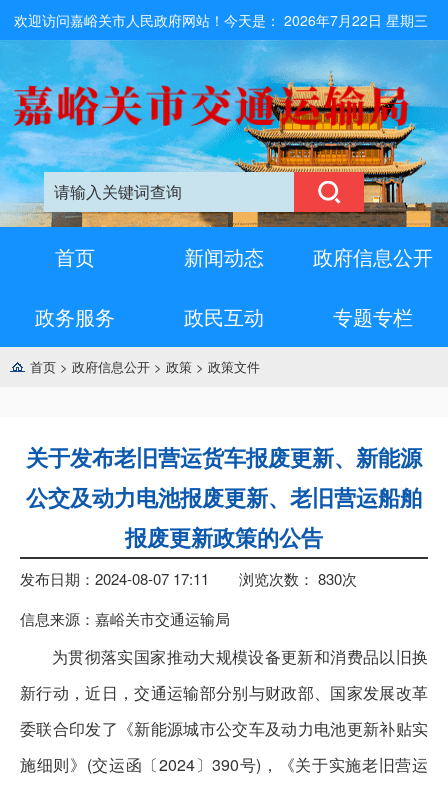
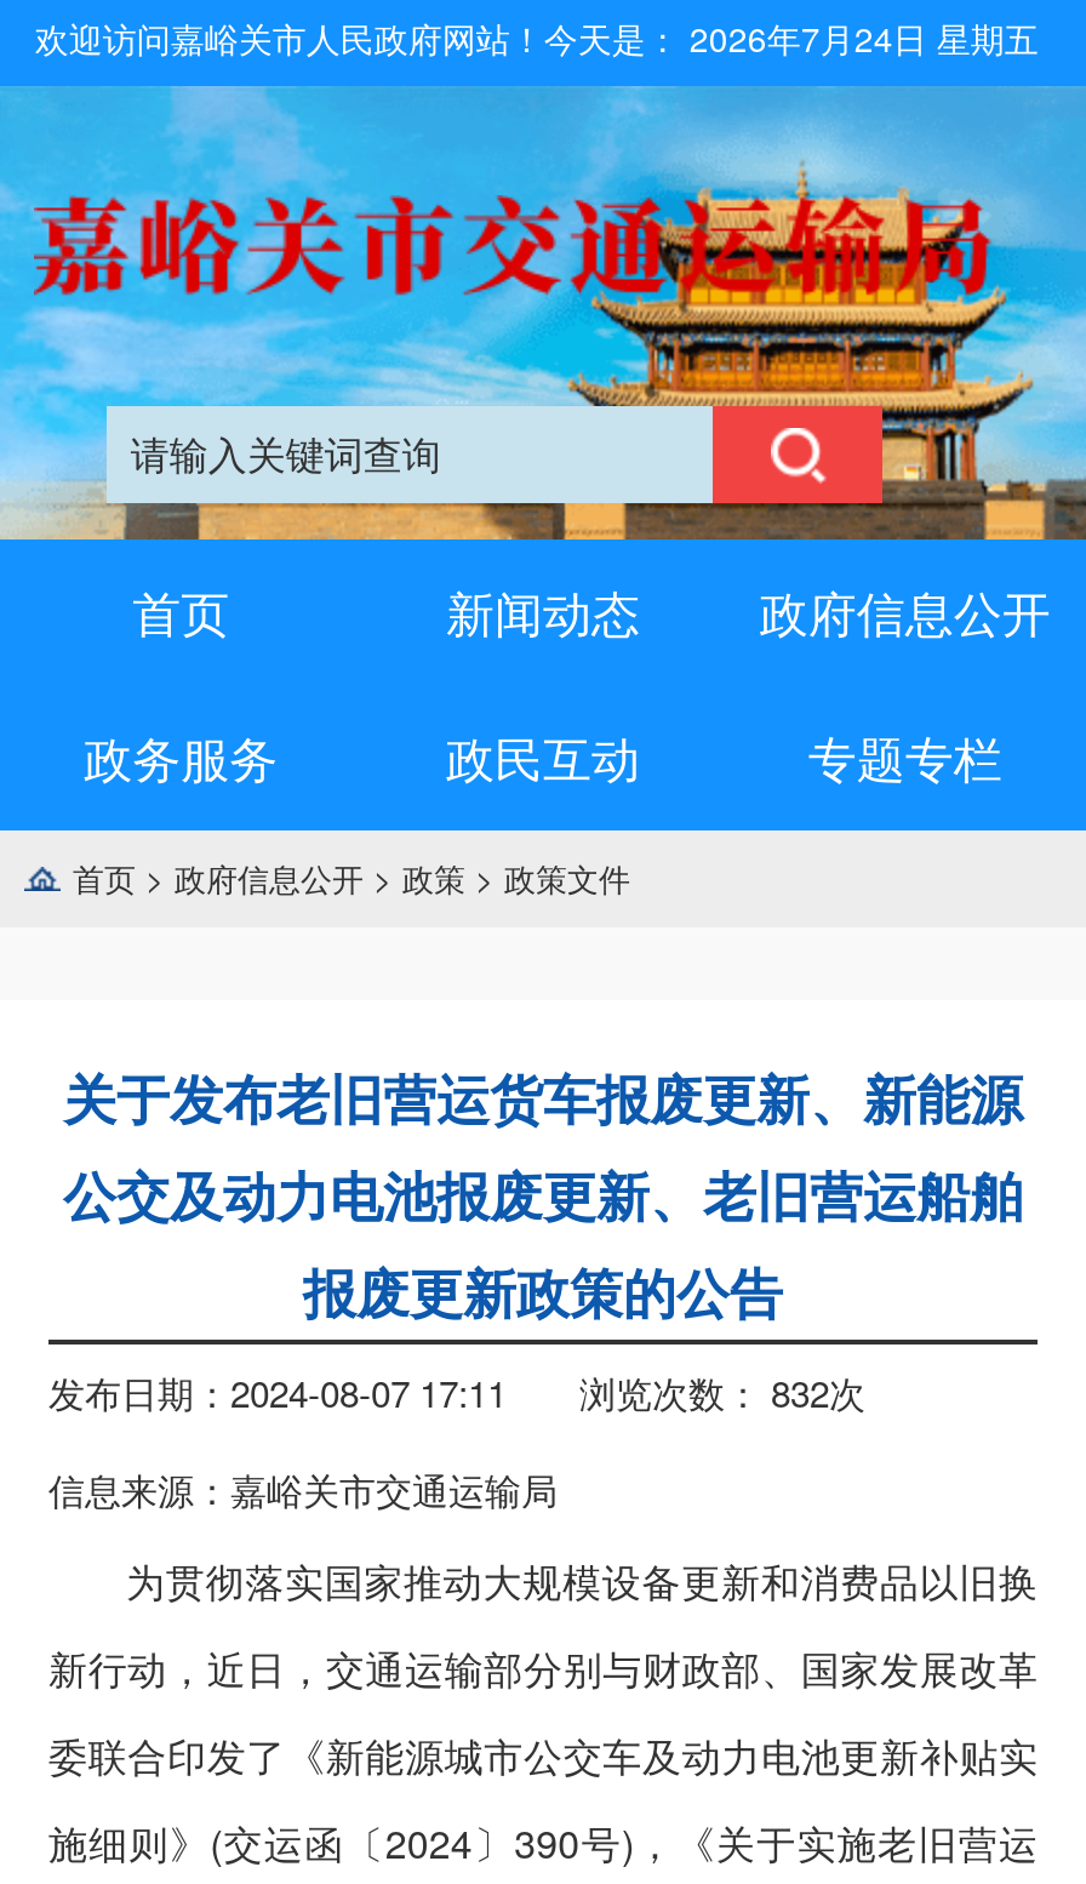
[14,10,428,30] 欢迎访问嘉峪关市人民政府网站！今天是：2026年7月22日 星期三 -> [35,13,1038,62] 欢迎访问嘉峪关市人民政府网站！今天是：2026年7月24日 星期五
[20,568,357,589] 发布日期：2024-08-07 17:11 浏览次数：830次 -> [48,1366,865,1417] 发布日期：2024-08-07 17:11 浏览次数：832次

